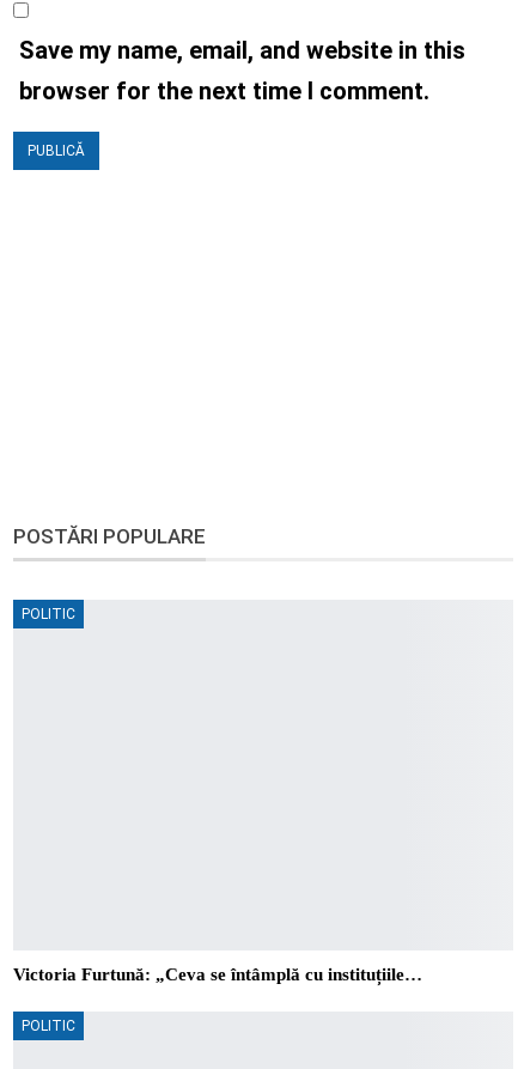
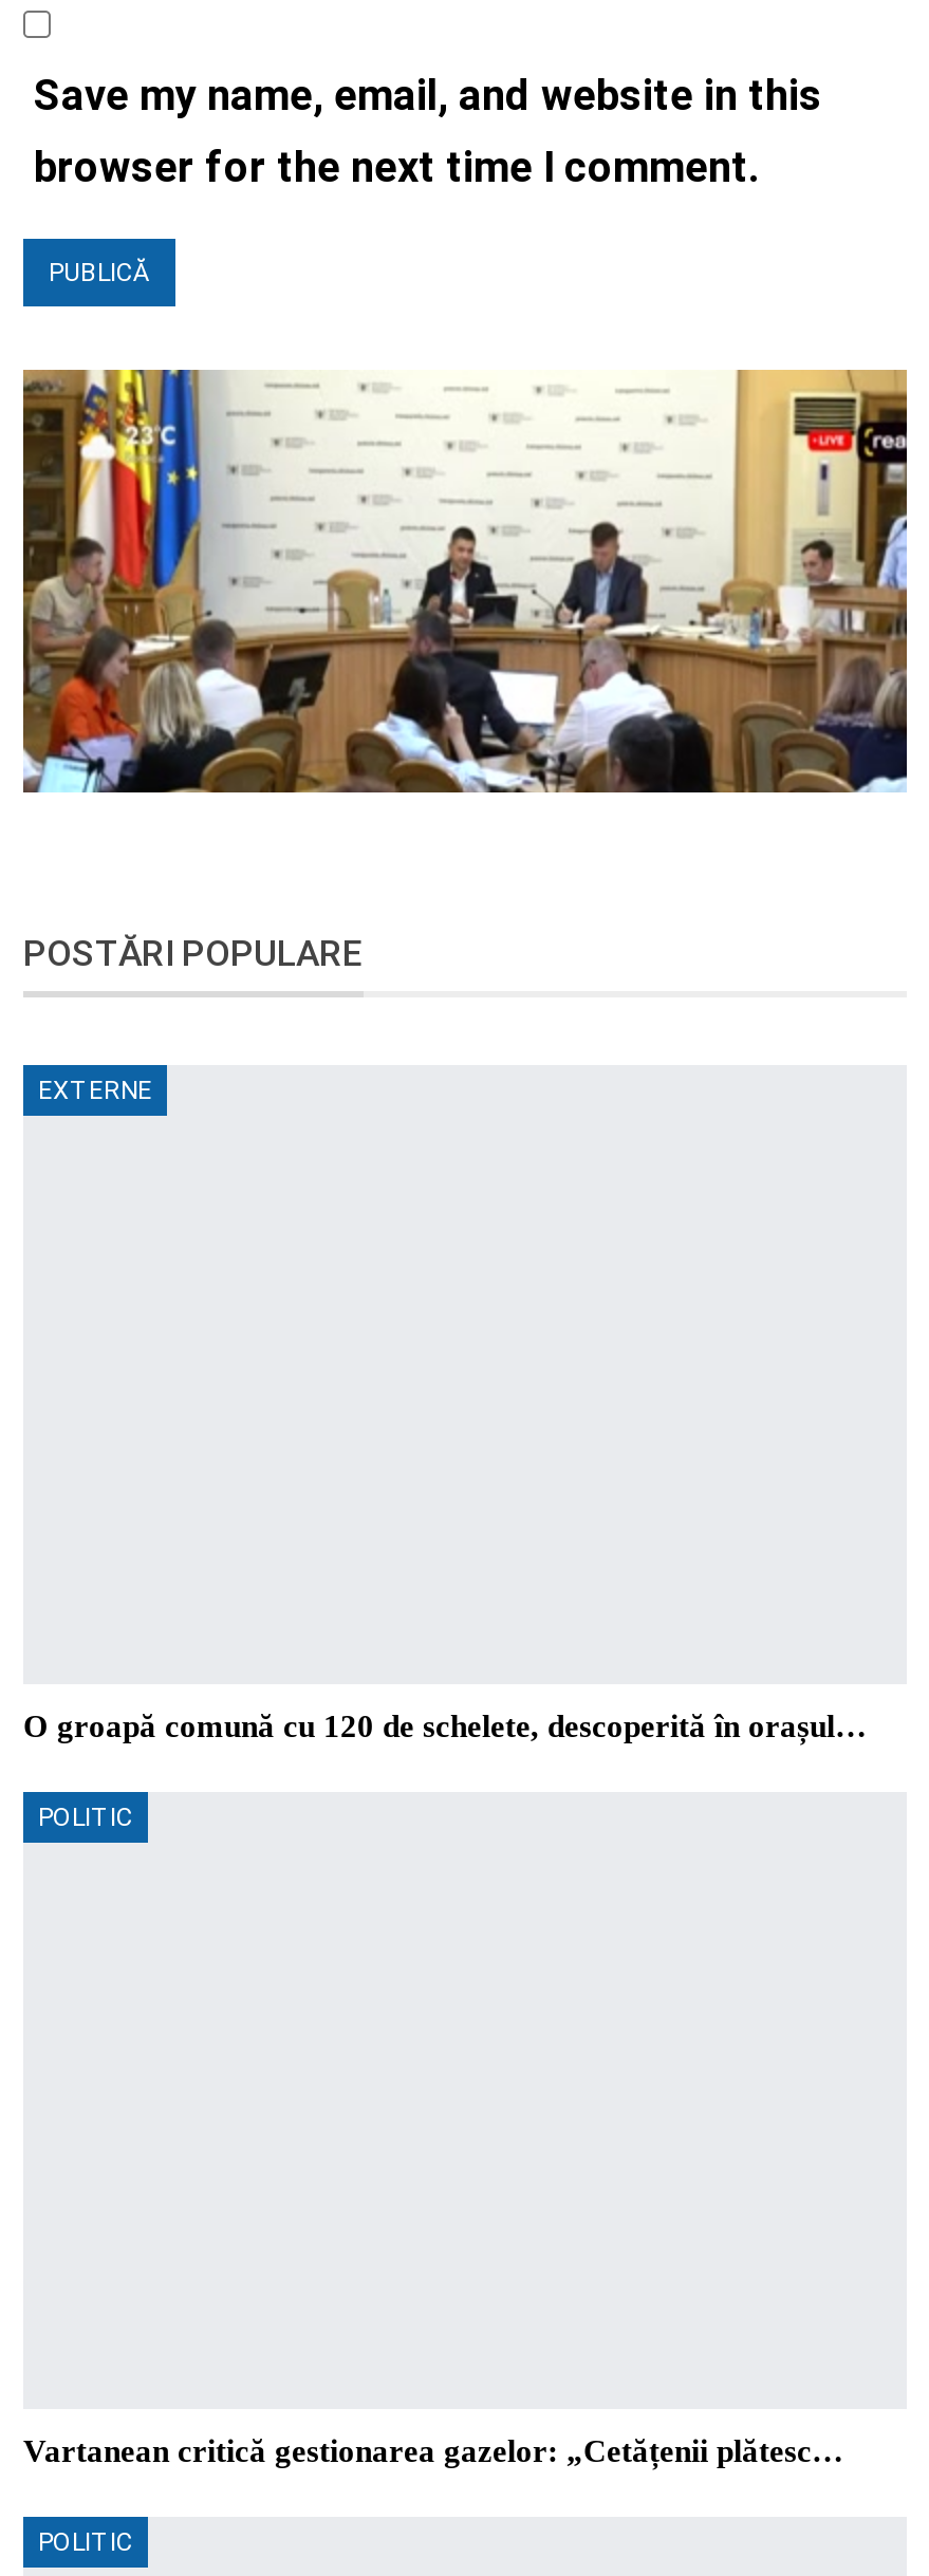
none -> [21,368,909,795] [image]
none -> [23,1709,867,1743] O groapă comună cu 120 de schelete, descoperită în orașul…
none -> [38,1076,152,1105] EXTERNE
[13,964,422,984] Victoria Furtună: „Ceva se întâmplă cu instituțiile… -> [23,2435,843,2469] Vartanean critică gestionarea gazelor: „Cetățenii plătesc…

